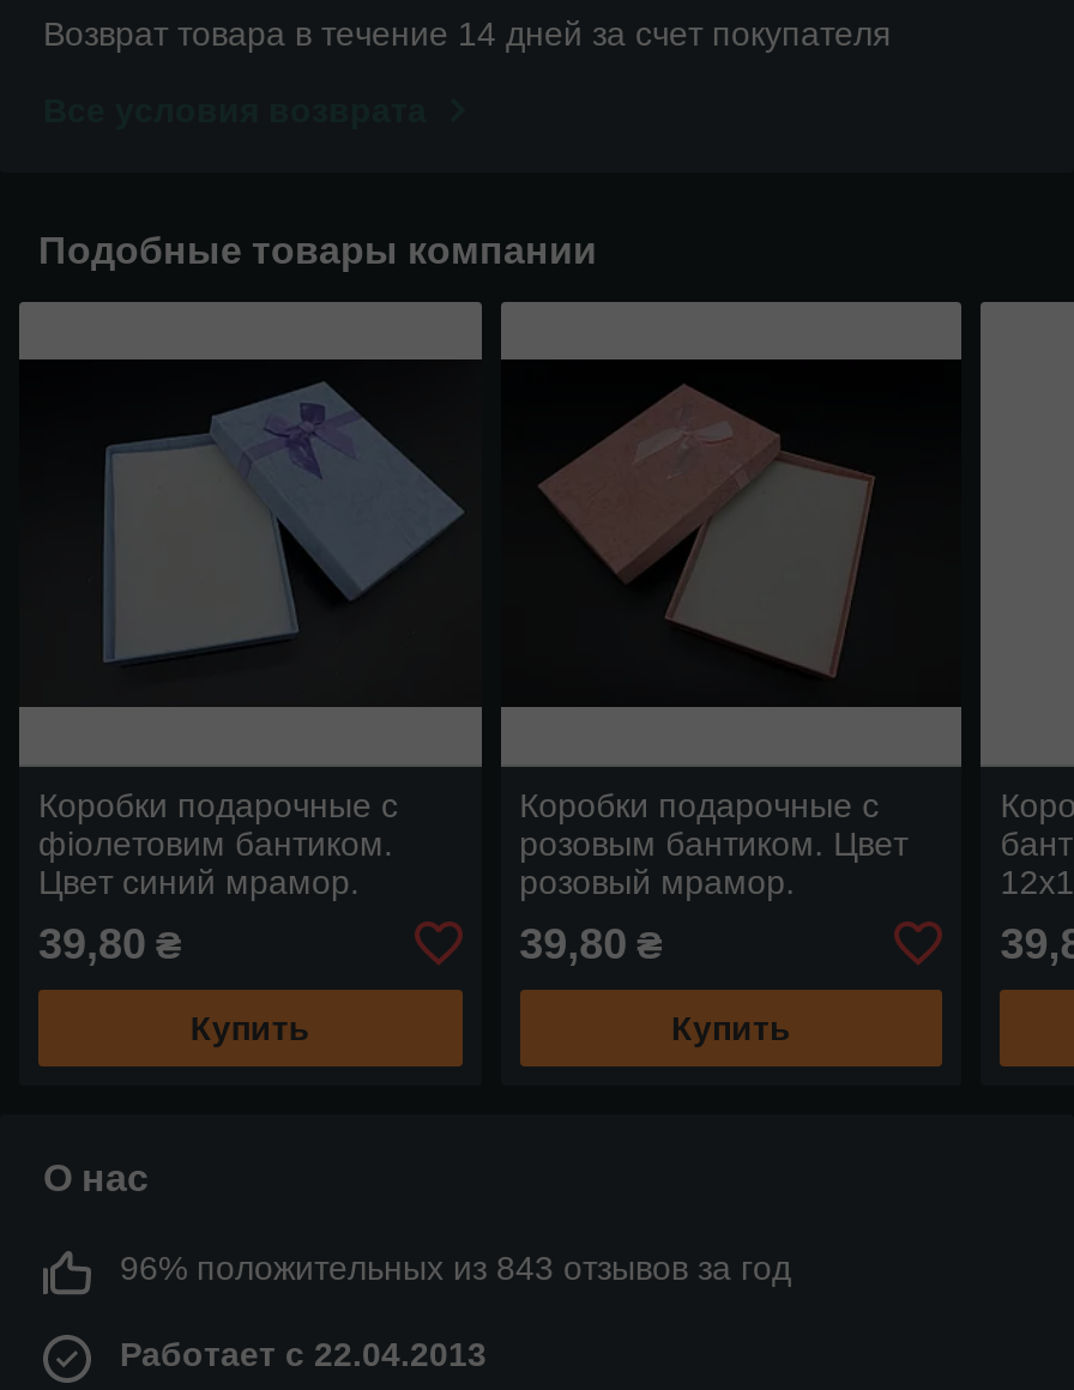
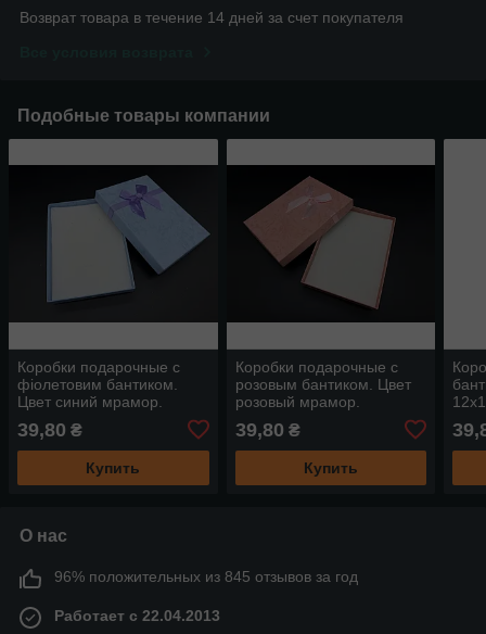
[120,1248,791,1286] 96% положительных из 843 отзывов за год -> [54,568,358,585] 96% положительных из 845 отзывов за год

